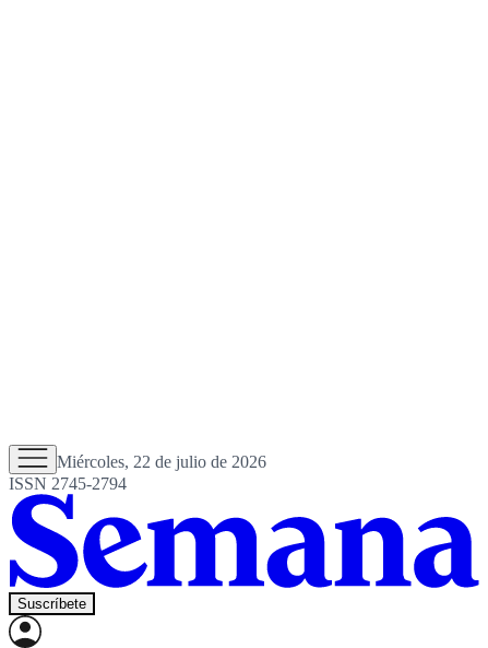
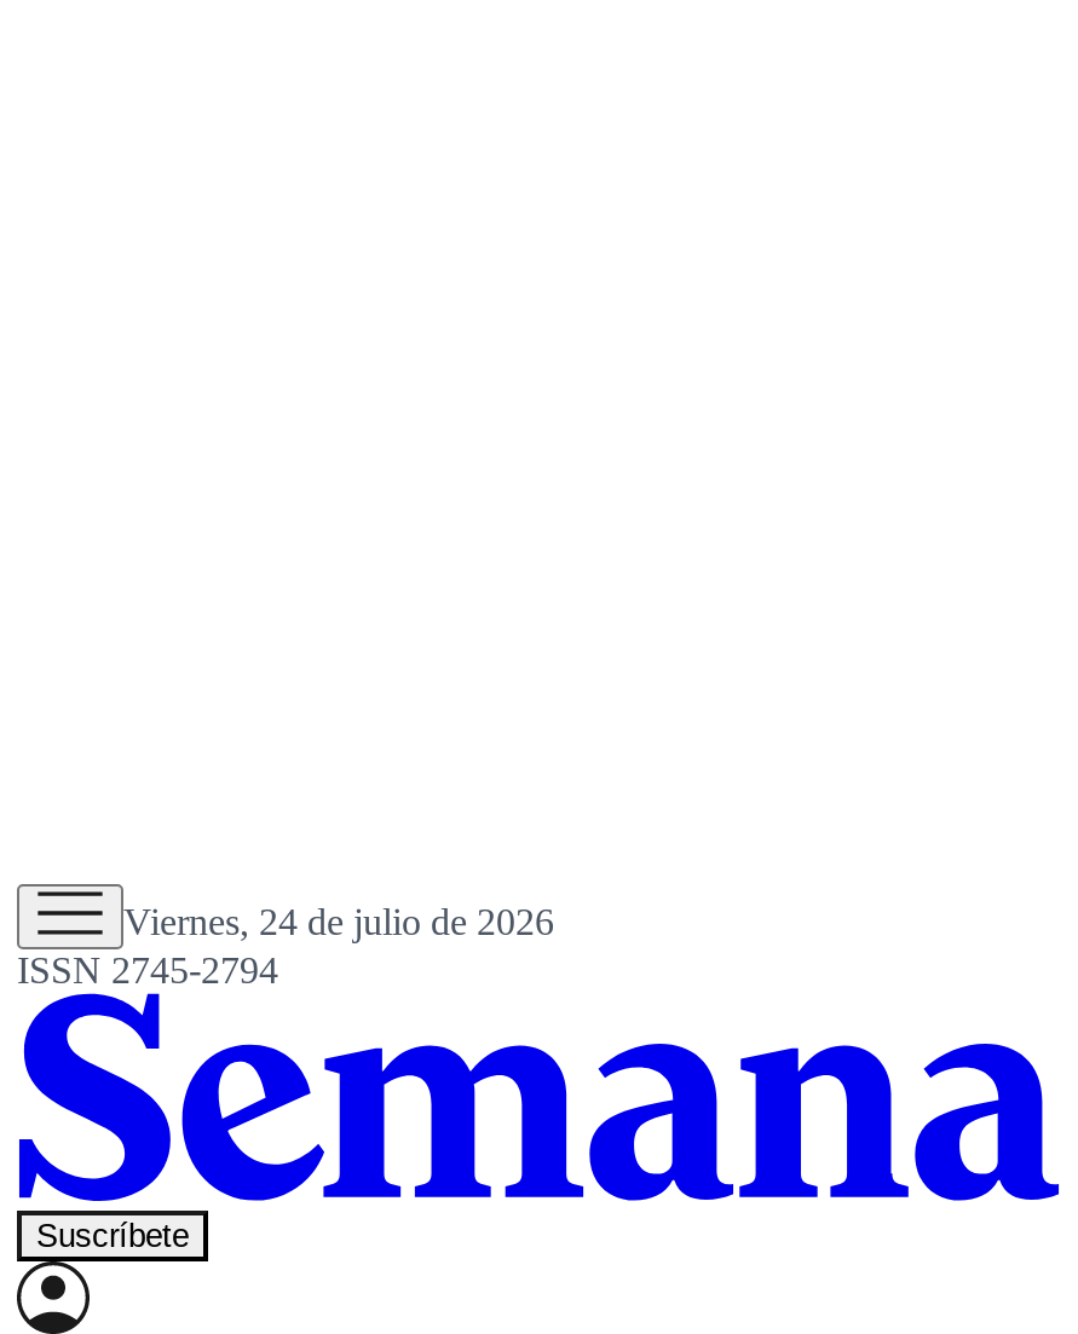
[57,452,266,471] Miércoles, 22 de julio de 2026 -> [123,901,554,942] Viernes, 24 de julio de 2026

